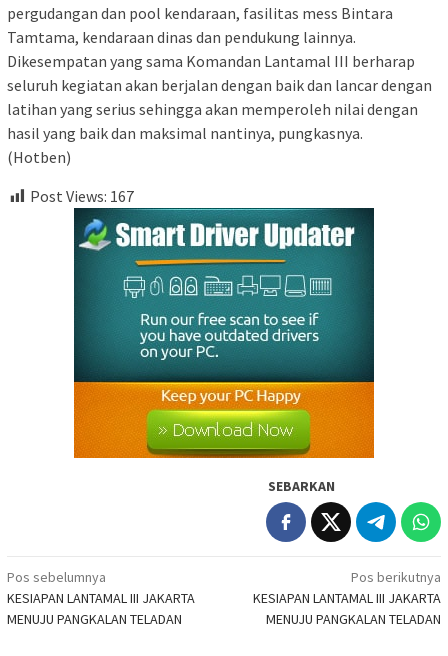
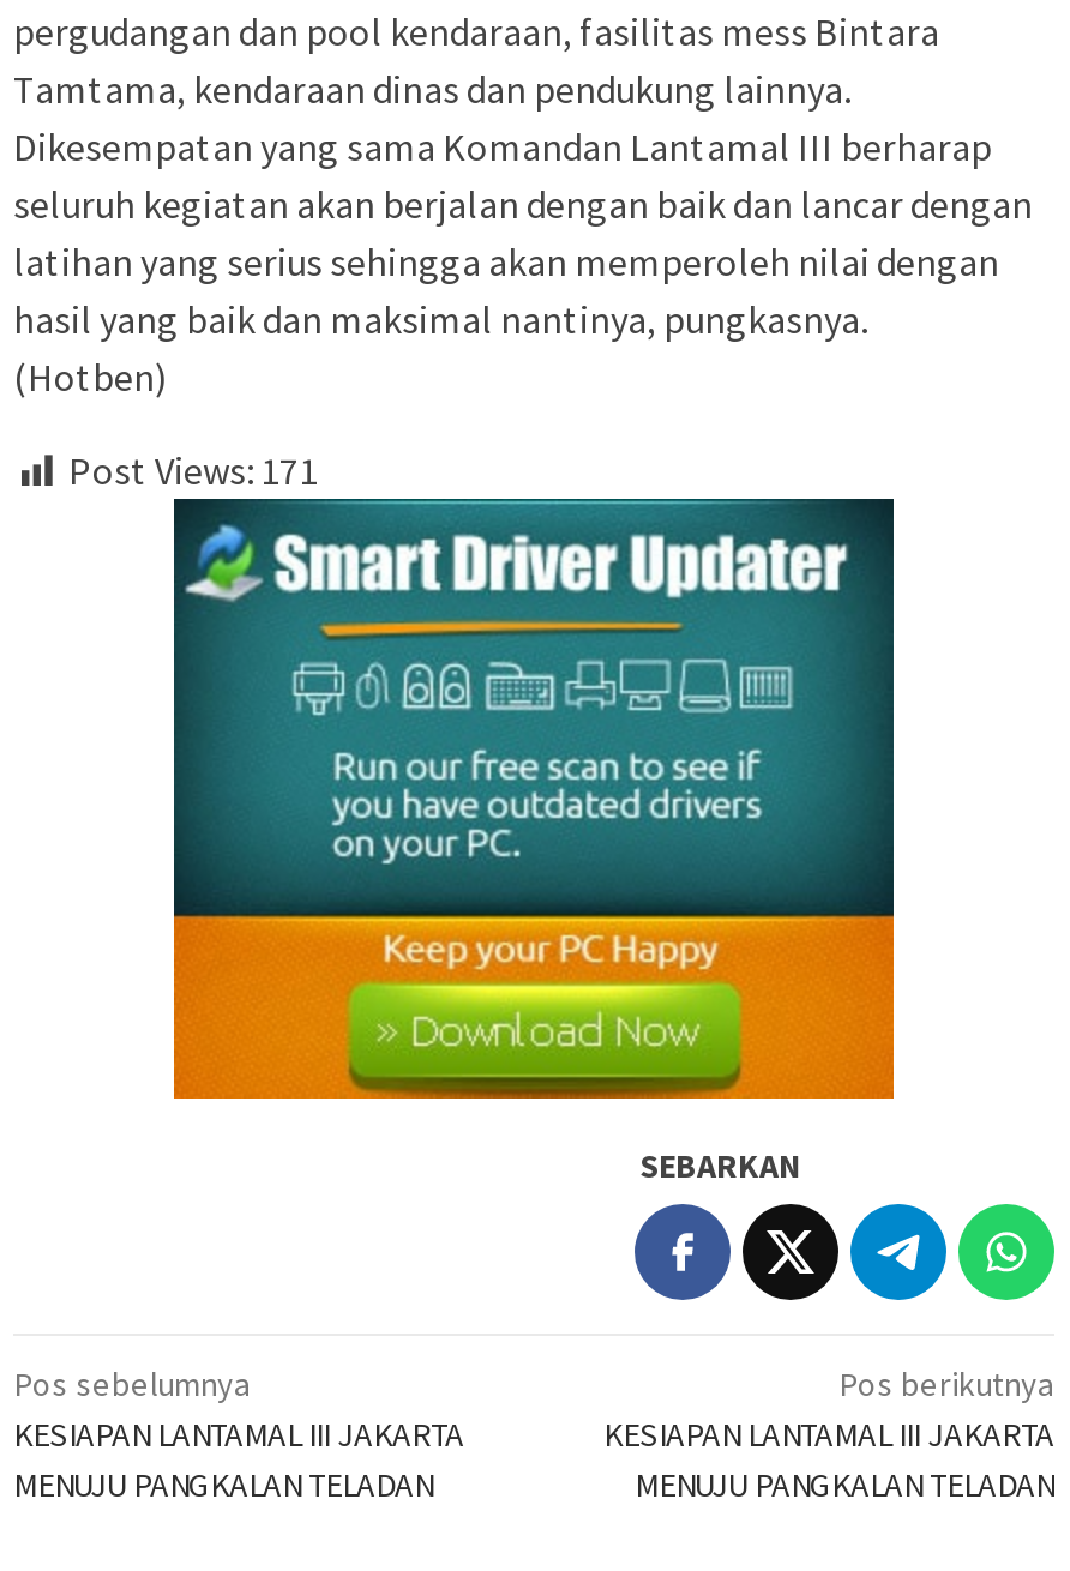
[30,186,134,206] Post Views: 167 -> [68,447,318,495] Post Views: 171

